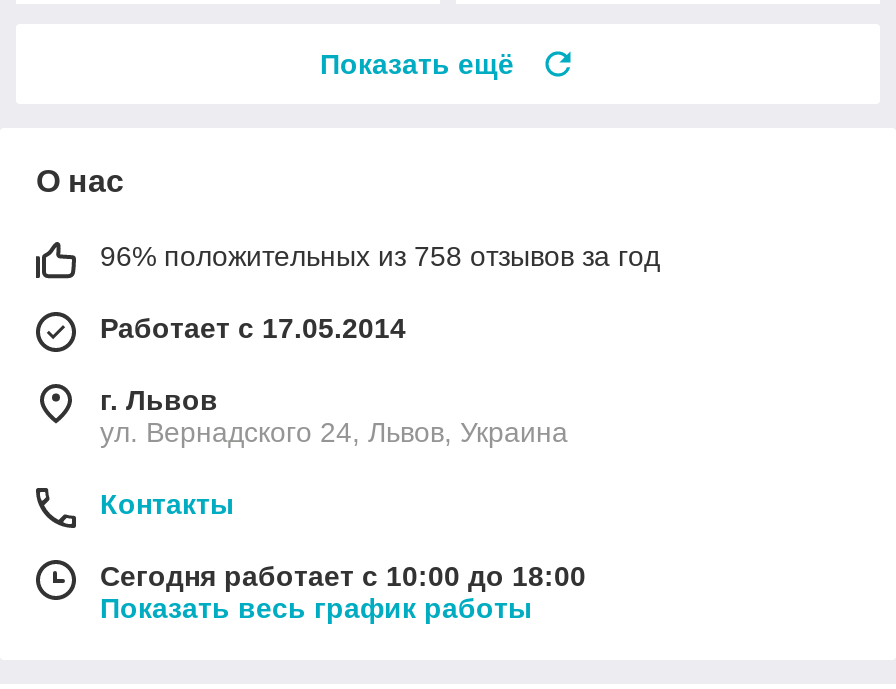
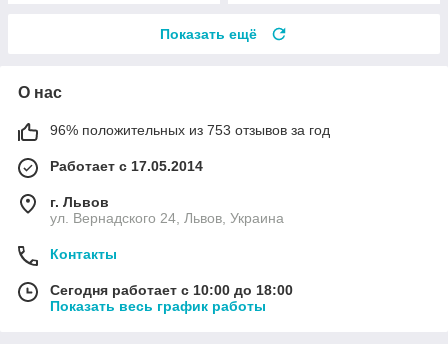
[100,240,660,272] 96% положительных из 758 отзывов за год -> [50,122,330,138] 96% положительных из 753 отзывов за год

